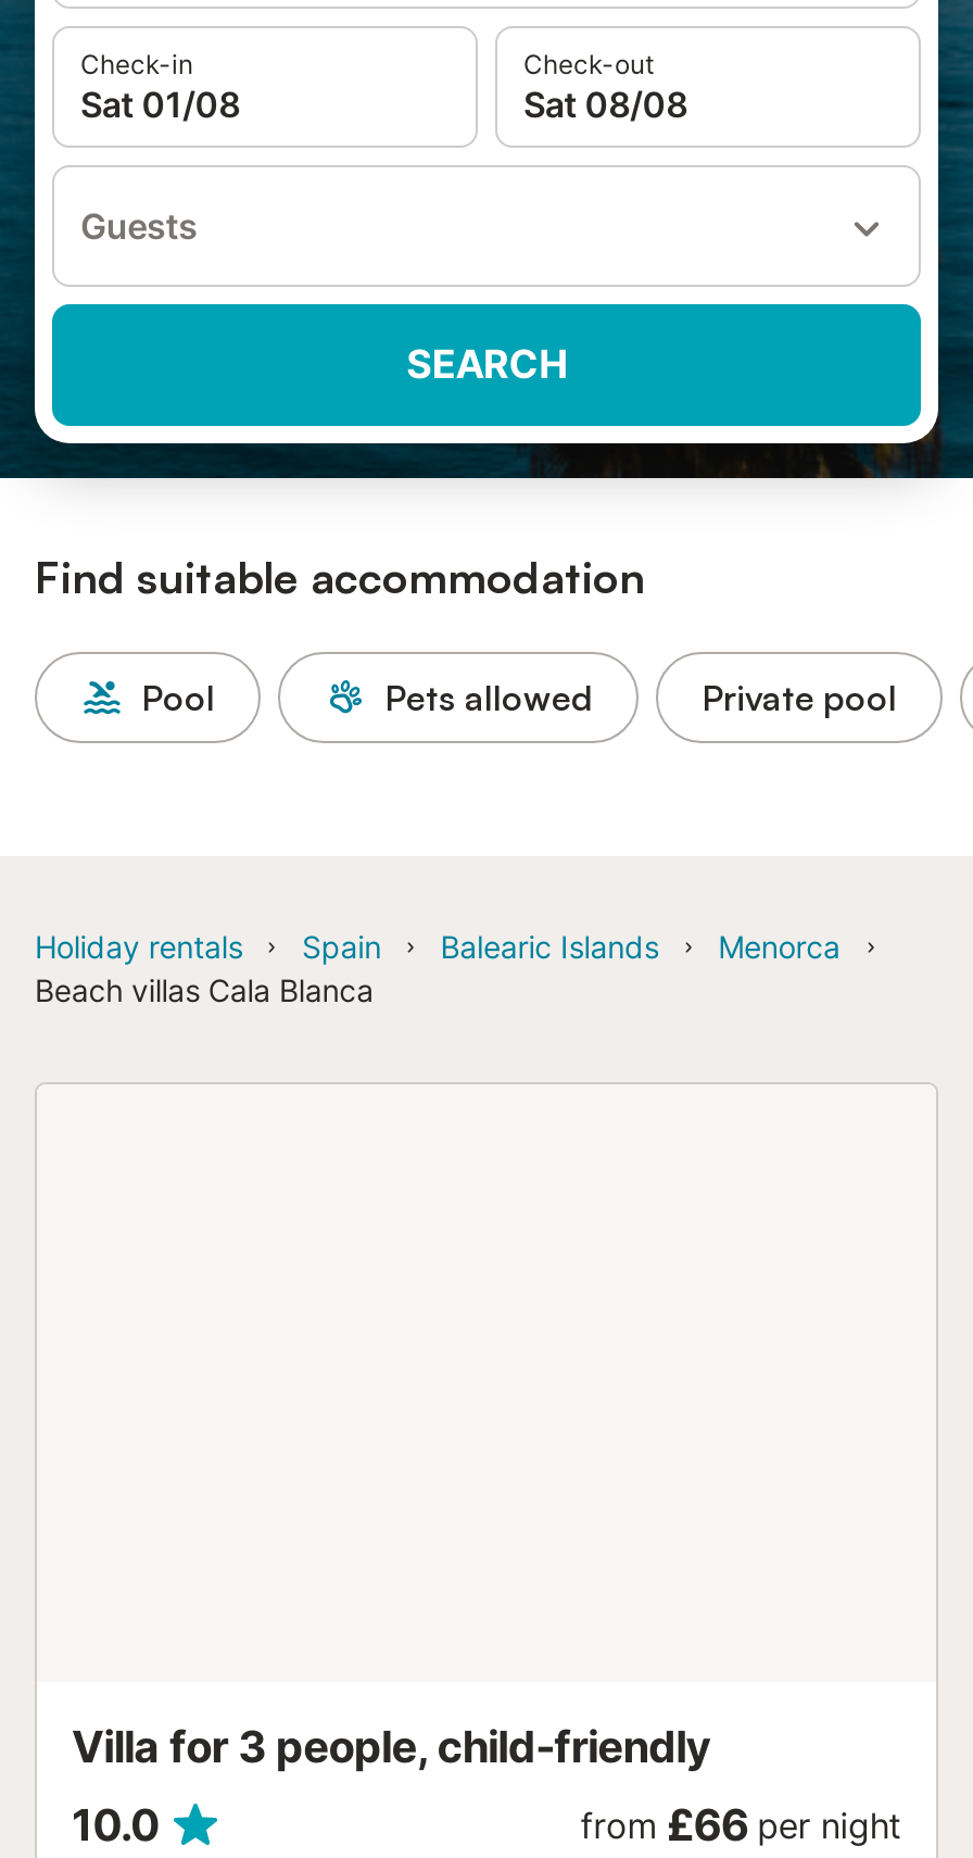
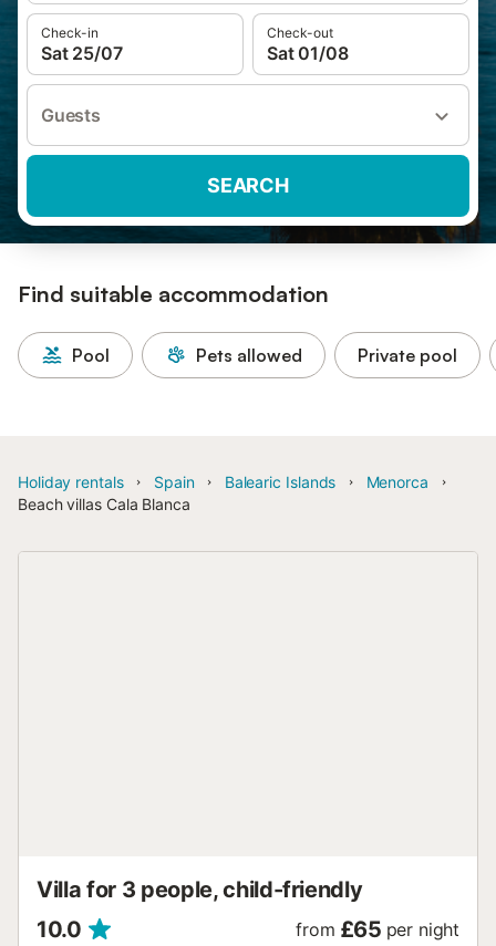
[80,83,240,126] Sat 01/08 -> [41,42,122,64] Sat 25/07
[523,83,687,126] Sat 08/08 -> [267,42,348,64] Sat 01/08
[581,1800,901,1852] from £66 per night -> [296,916,459,943] from £65 per night

